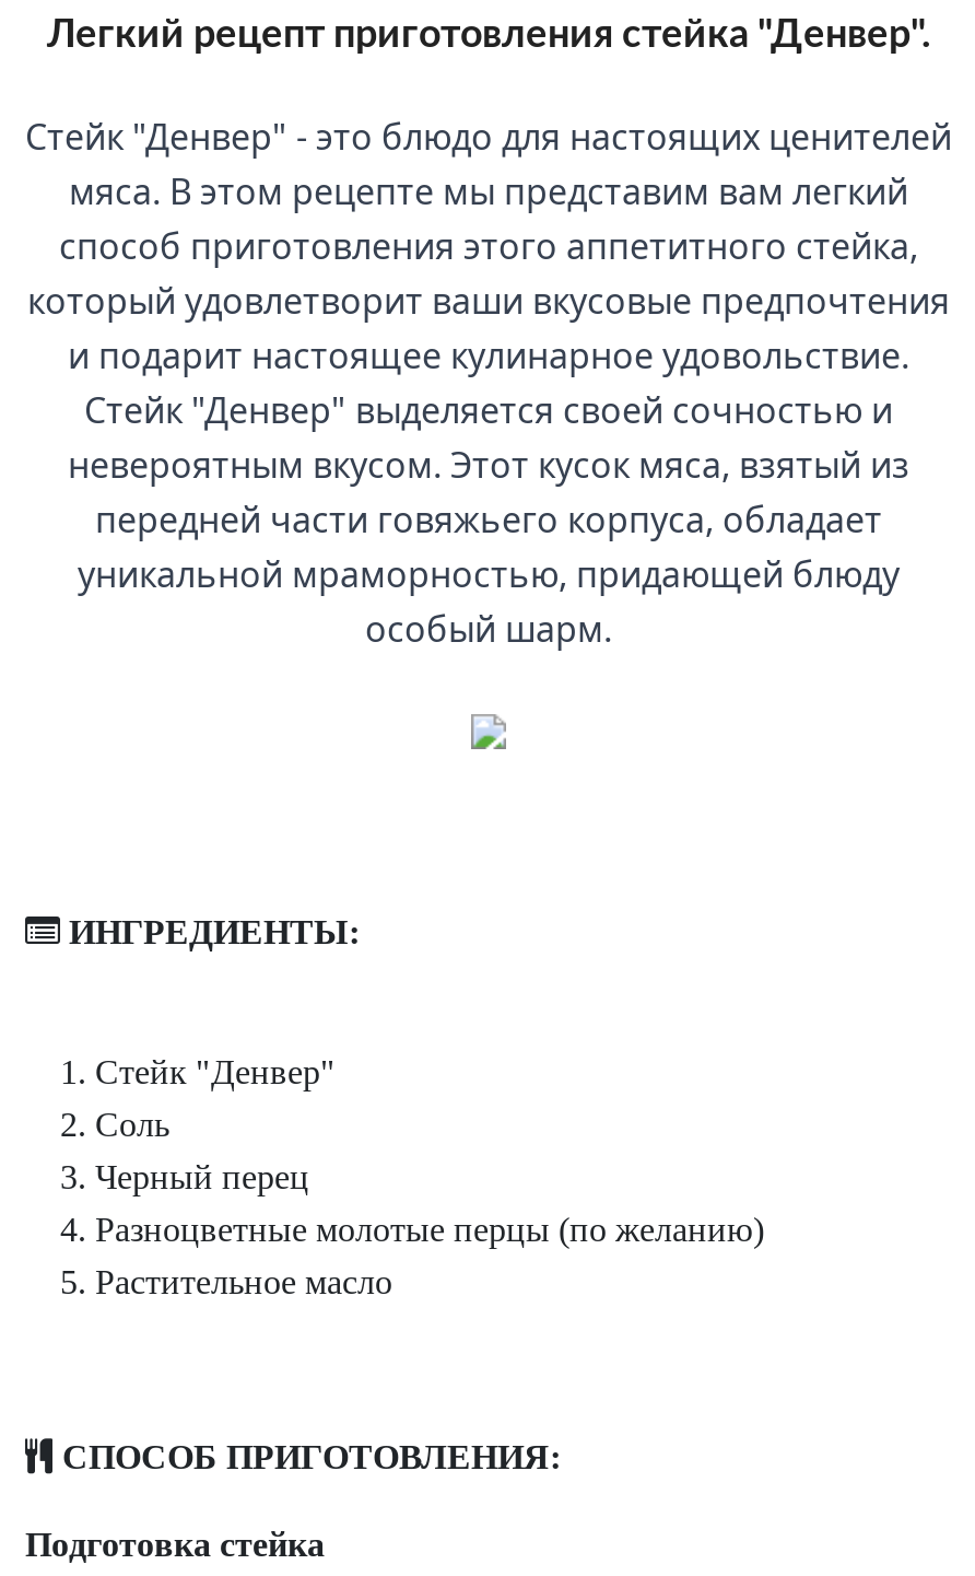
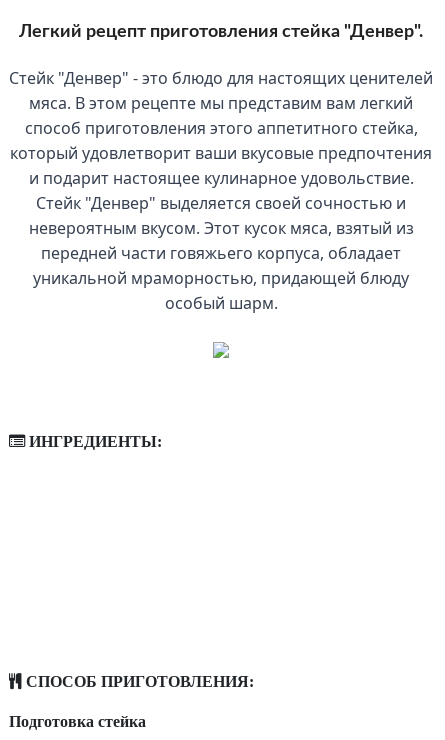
[95,1053,764,1300] Стейк "Денвер" | Соль | Черный перец | Разноцветные молотые перцы (по желанию) | Растительное масло -> none

